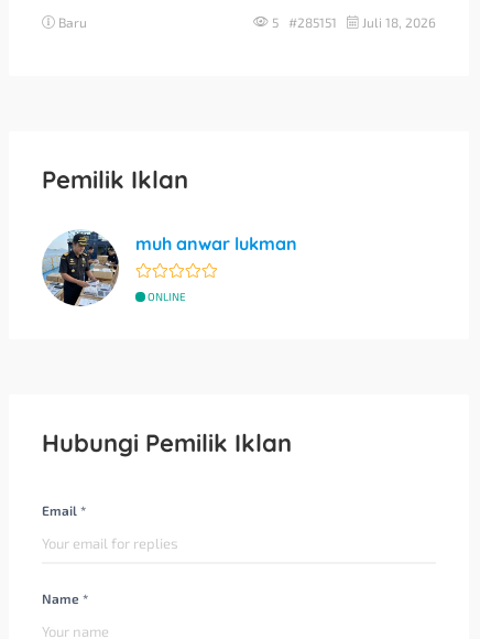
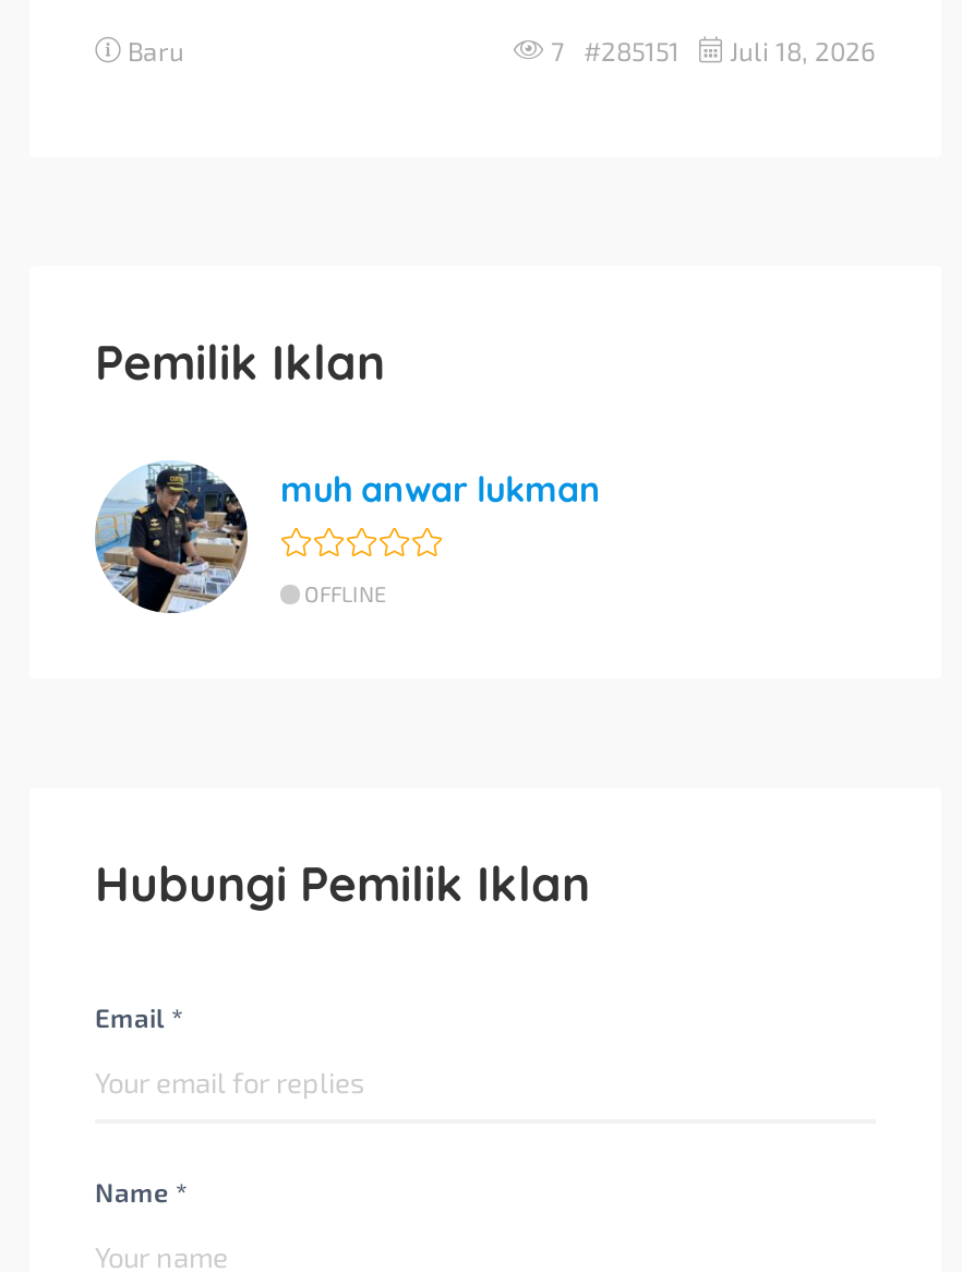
[269,14,436,30] 5 #285151 Juli 18, 2026 -> [544,34,876,65] 7 #285151 Juli 18, 2026
[148,290,186,303] ONLINE -> [304,581,387,607] OFFLINE

